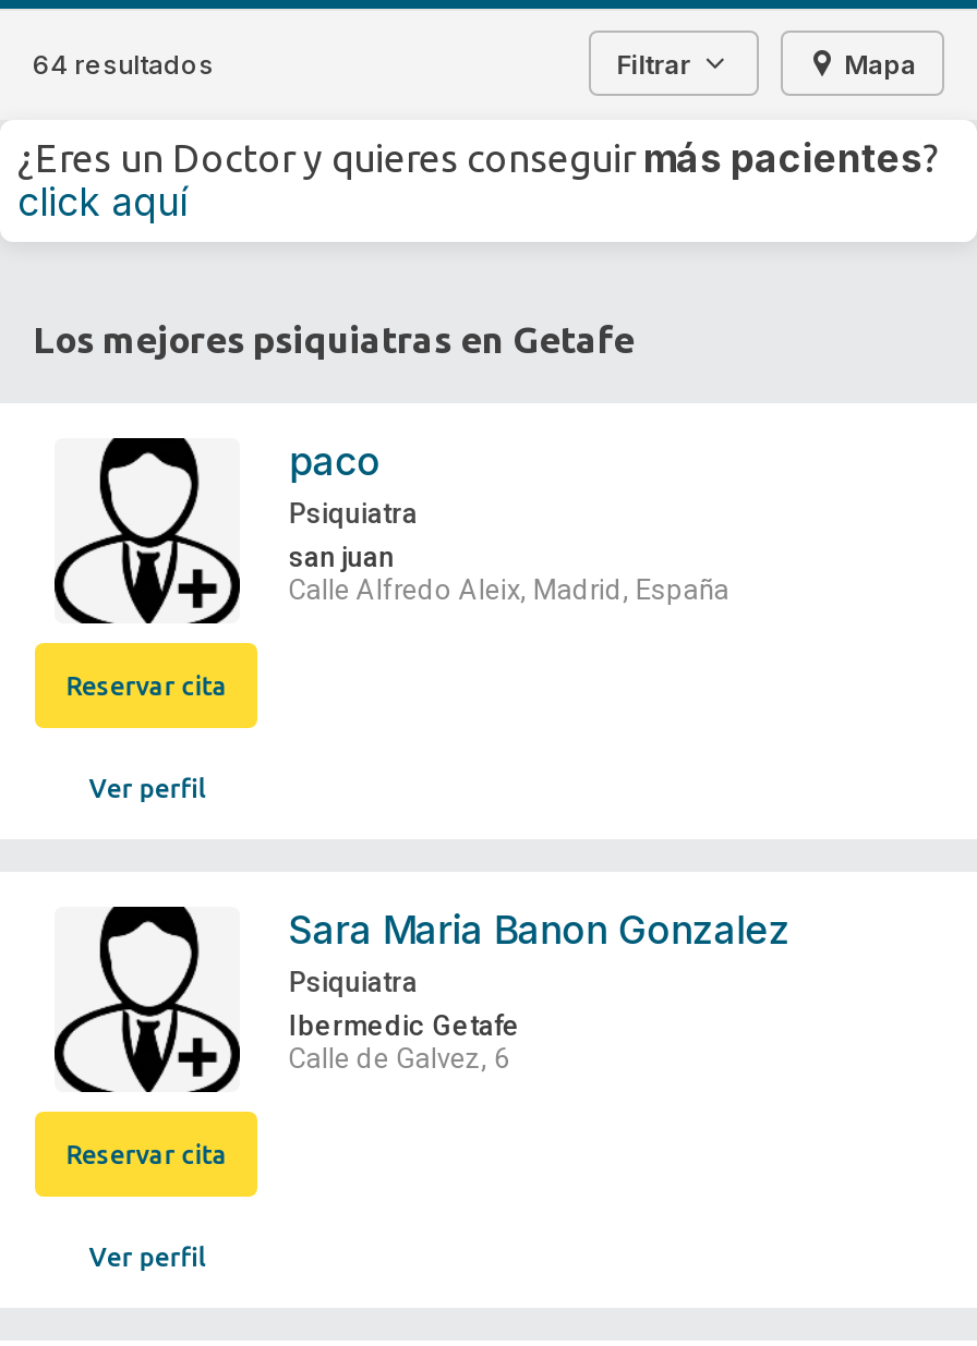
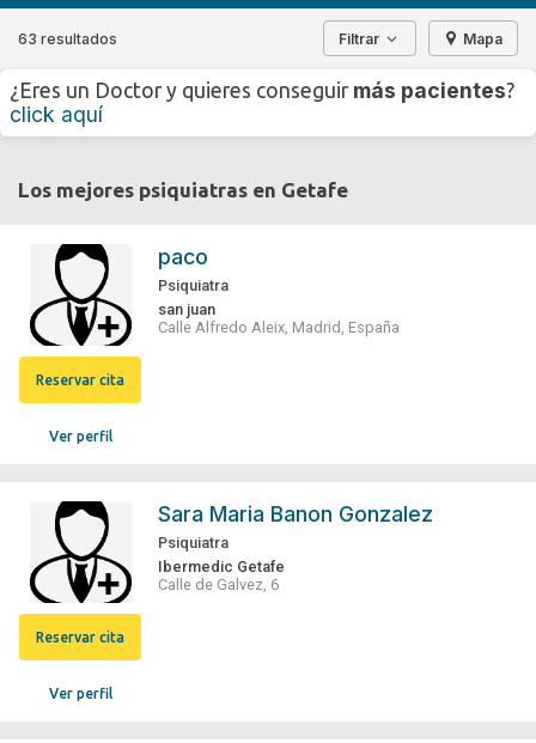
[33,47,214,80] 64 resultados -> [18,29,117,47] 63 resultados

